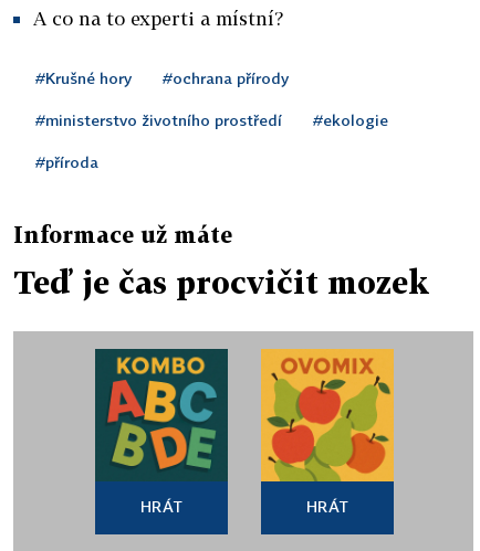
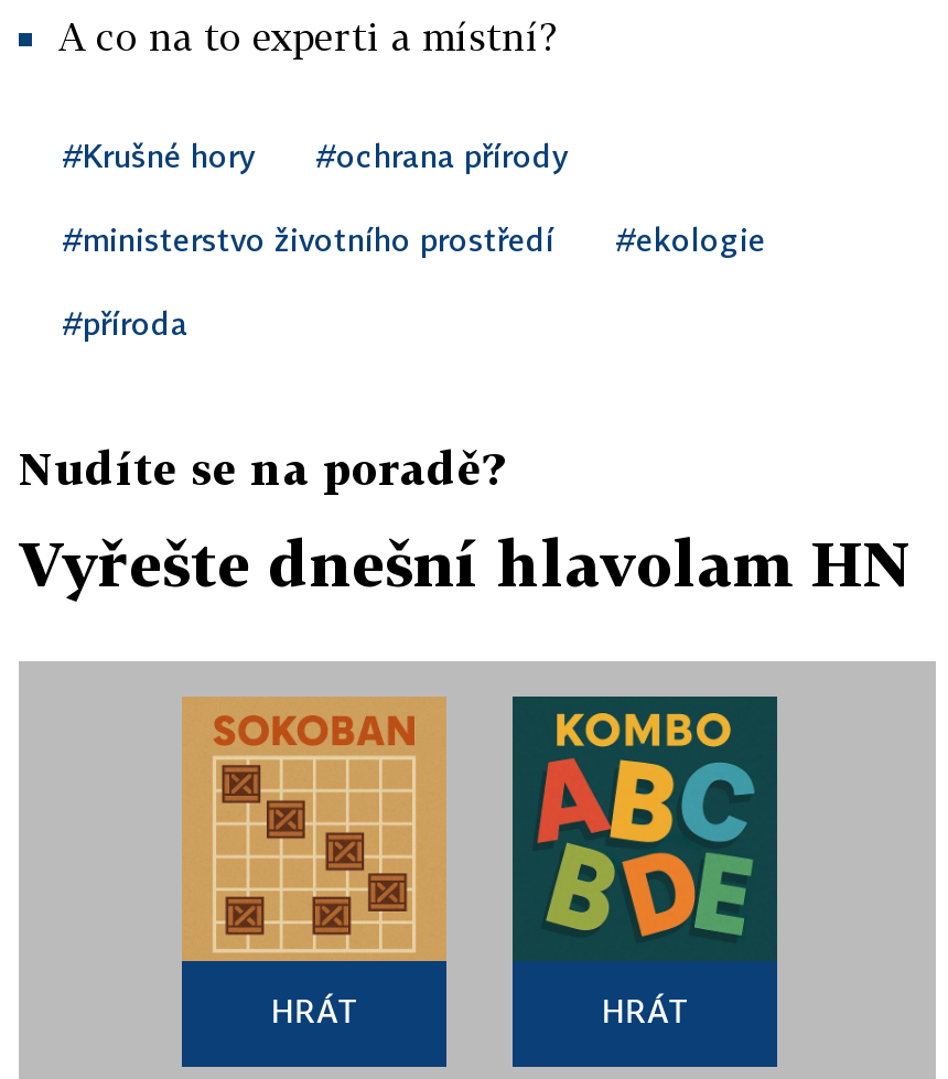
[13,221,232,247] Informace už máte -> [19,441,504,494] Nudíte se na poradě?
[13,264,429,300] Teď je čas procvičit mozek -> [19,527,912,600] Vyřešte dnešní hlavolam HN
[94,348,229,481] [image] -> [182,697,446,963] [image]
[260,348,395,483] [image] -> [510,694,779,961] [image]

